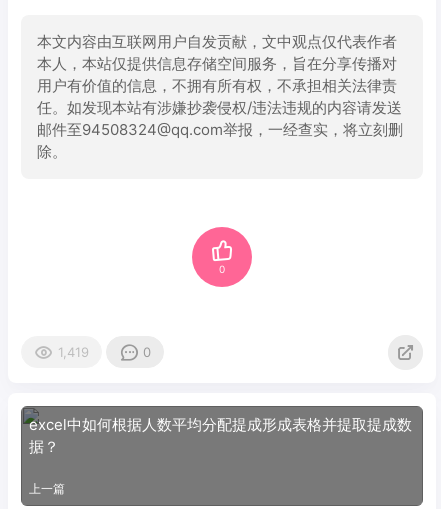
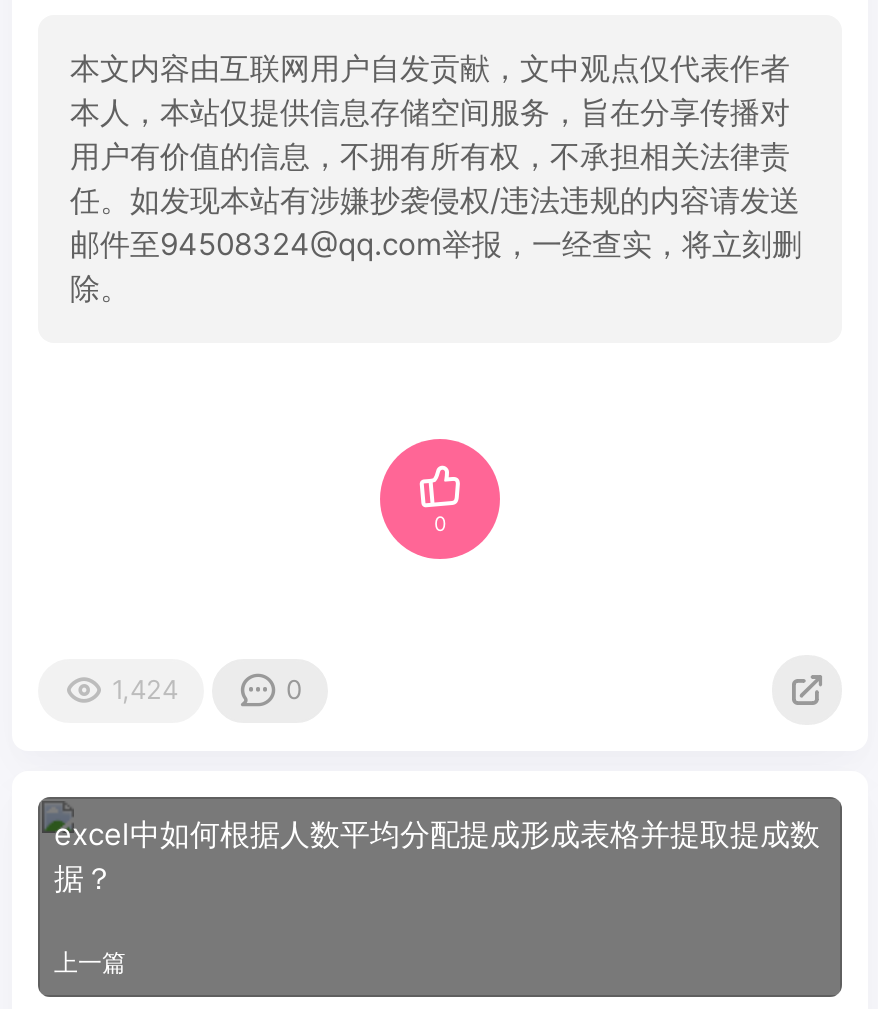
[58,344,89,360] 1,419 -> [112,673,178,705] 1,424

